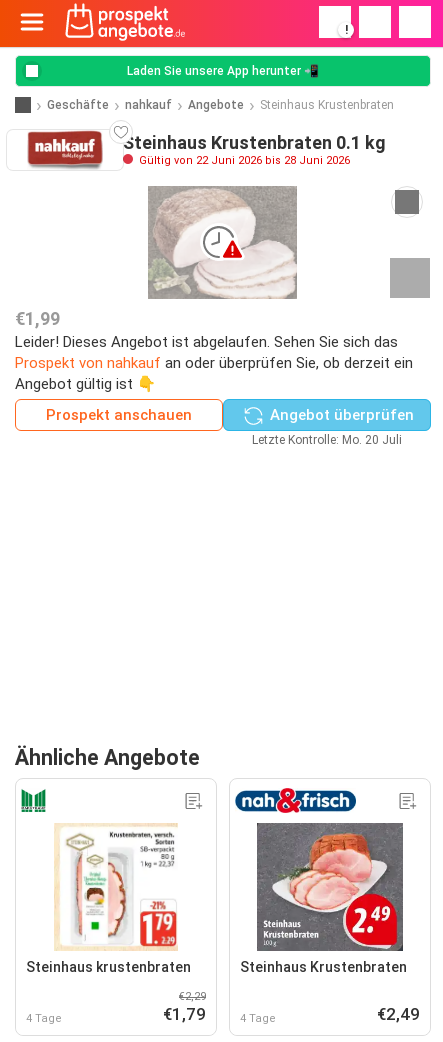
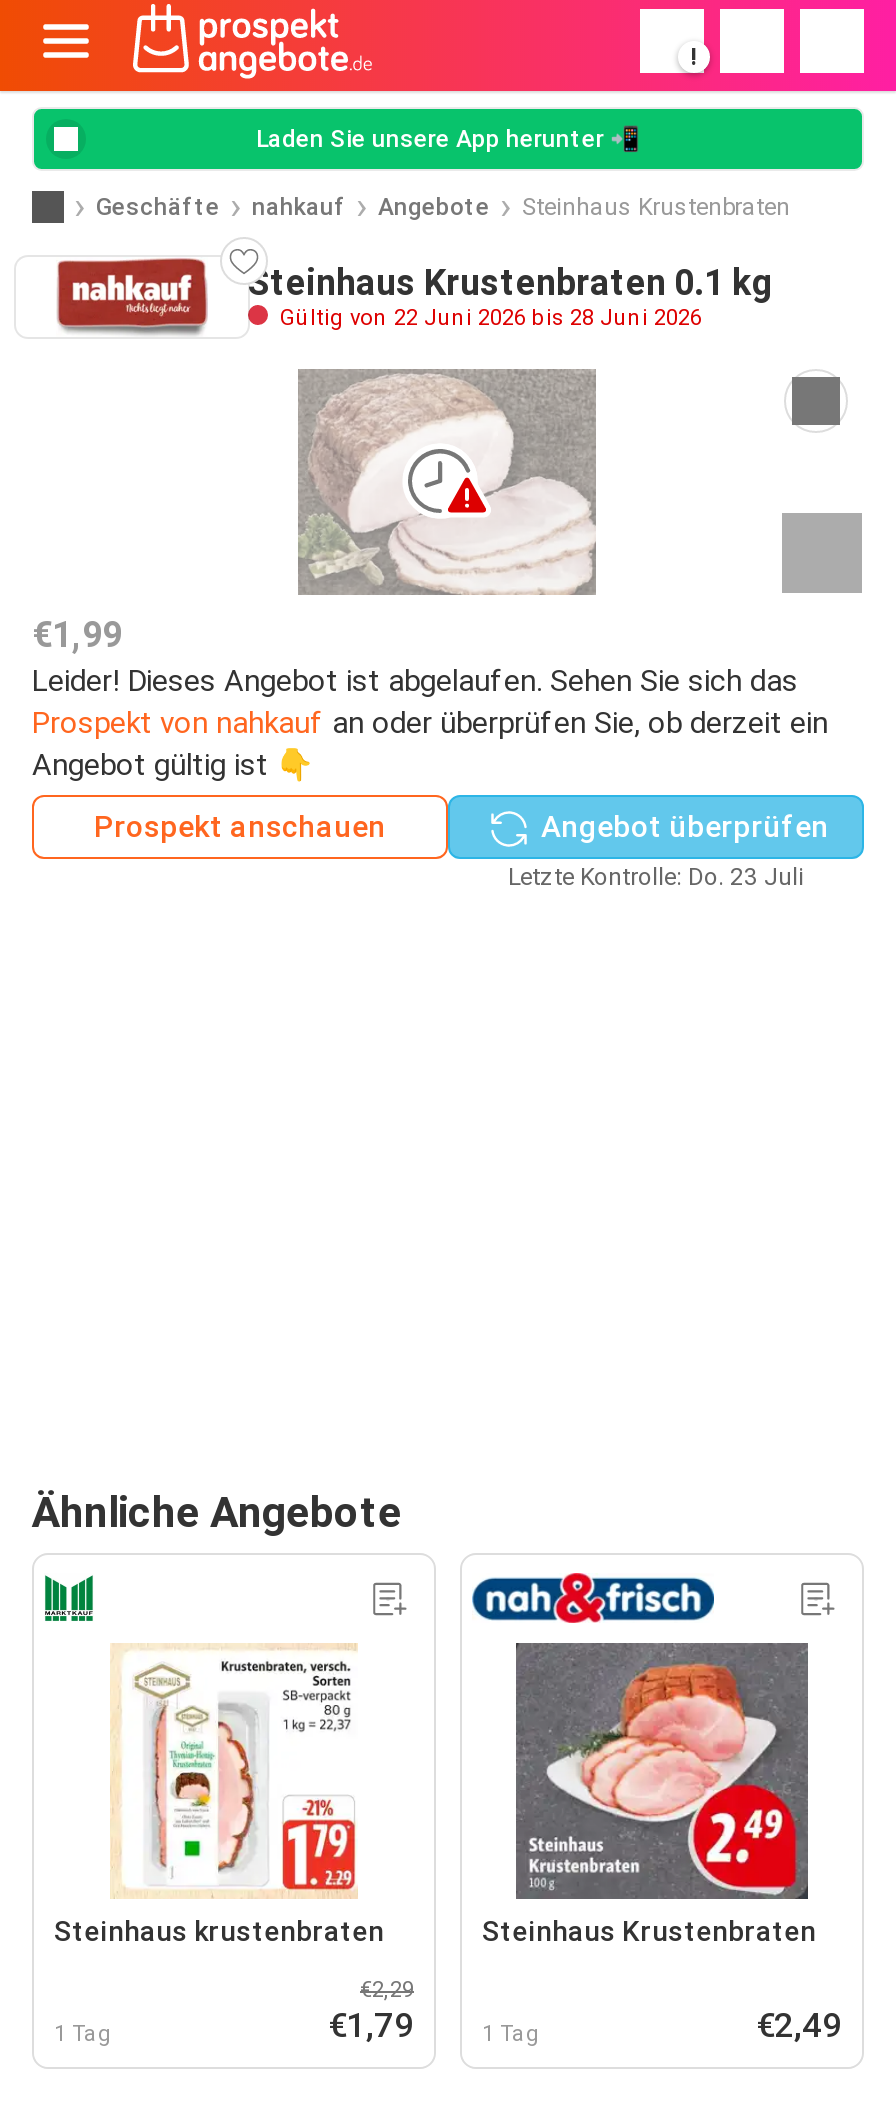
[252,432,402,446] Letzte Kontrolle: Mo. 20 Juli -> [508,862,804,890] Letzte Kontrolle: Do. 23 Juli
[26,1011,62,1024] 4 Tage -> [54,2020,112,2046] 1 Tag
[240,1011,276,1024] 4 Tage -> [482,2020,540,2046] 1 Tag

